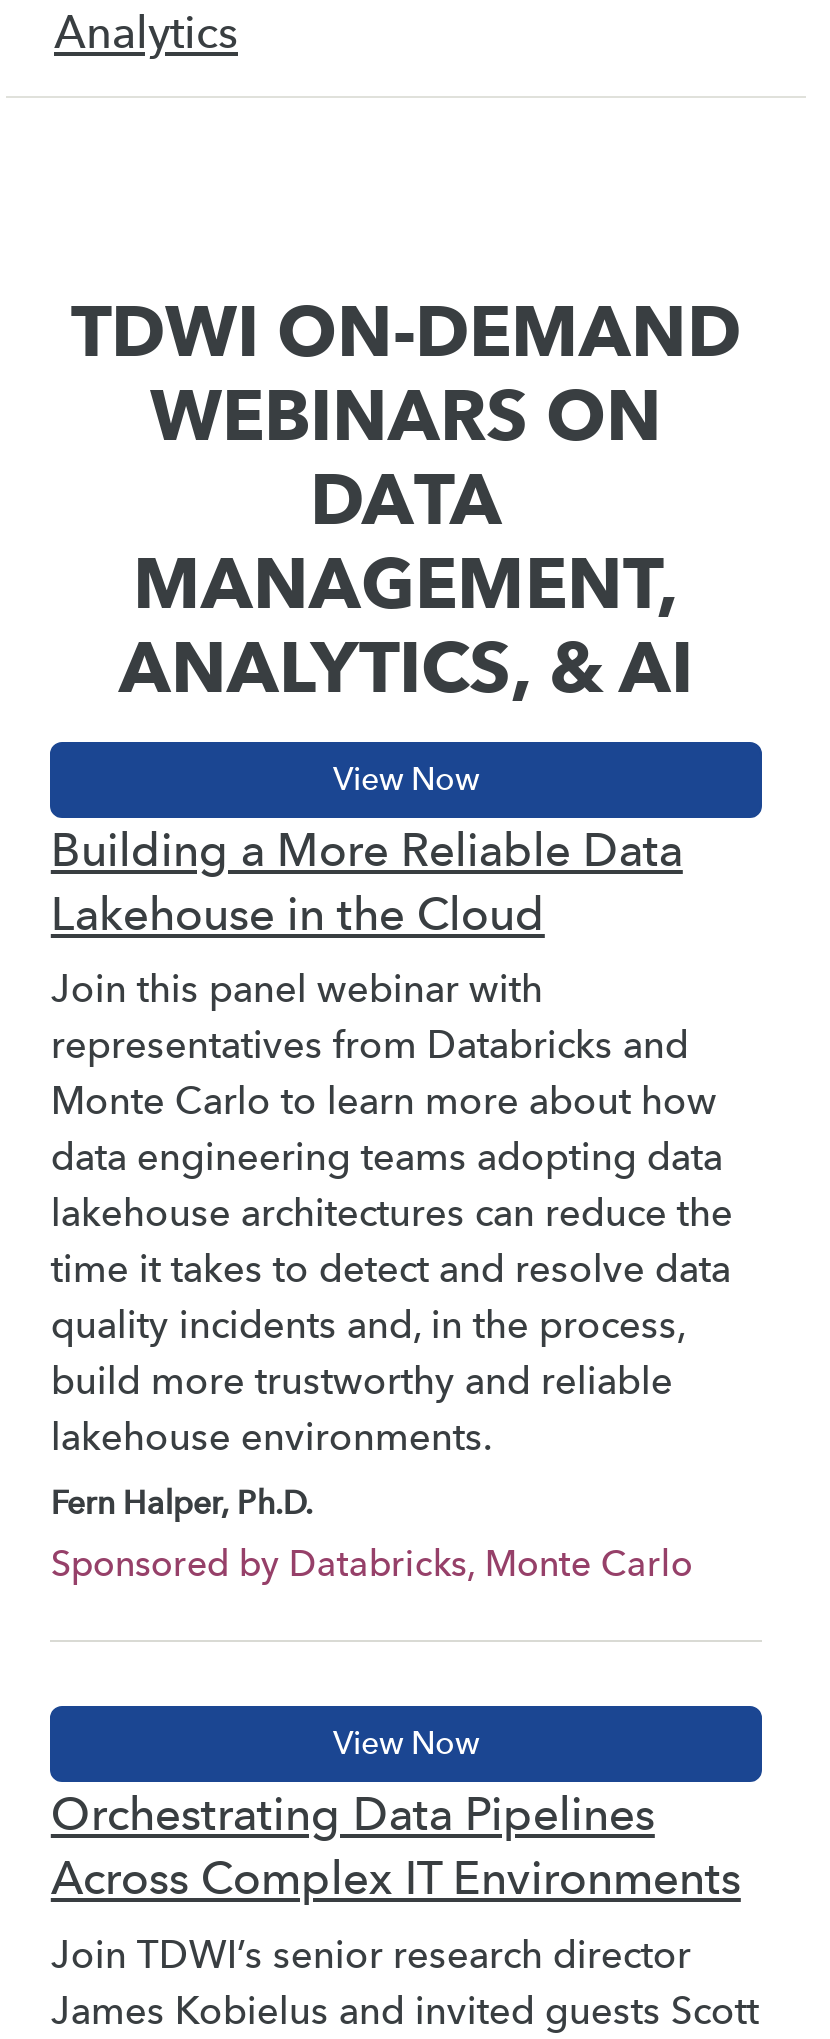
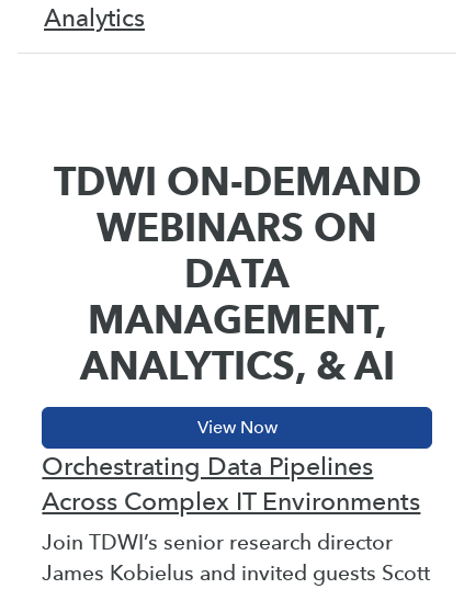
[51,821,733,1586] Building a More Reliable Data | Lakehouse in the Cloud | Join this panel webinar with | representatives from Databricks and | Monte Carlo to learn more about how | data engineering teams adopting data | lakehouse architectures can reduce the | time it takes to detect and resolve data | quality incidents and, in the process, | build more trustworthy and reliable | lakehouse environments. | Fern Halper, Ph.D. | Sponsored by Databricks, Monte Carlo -> none

